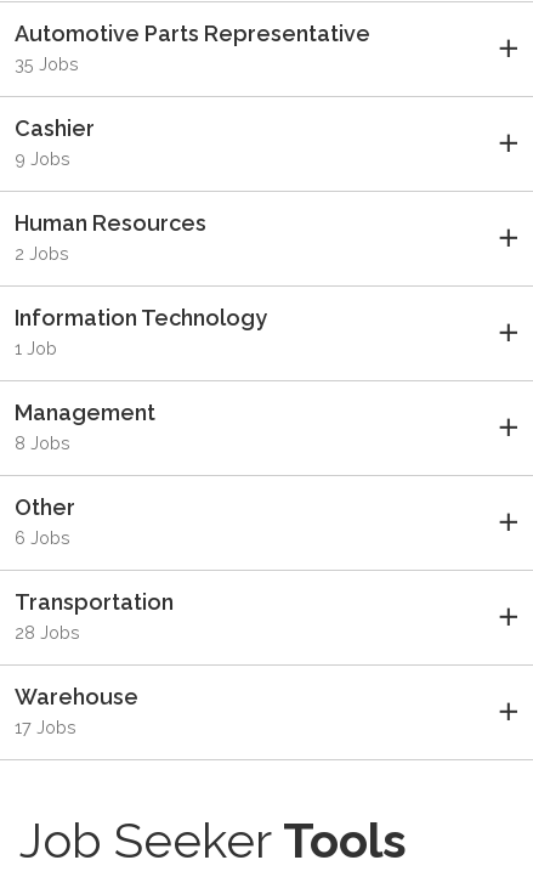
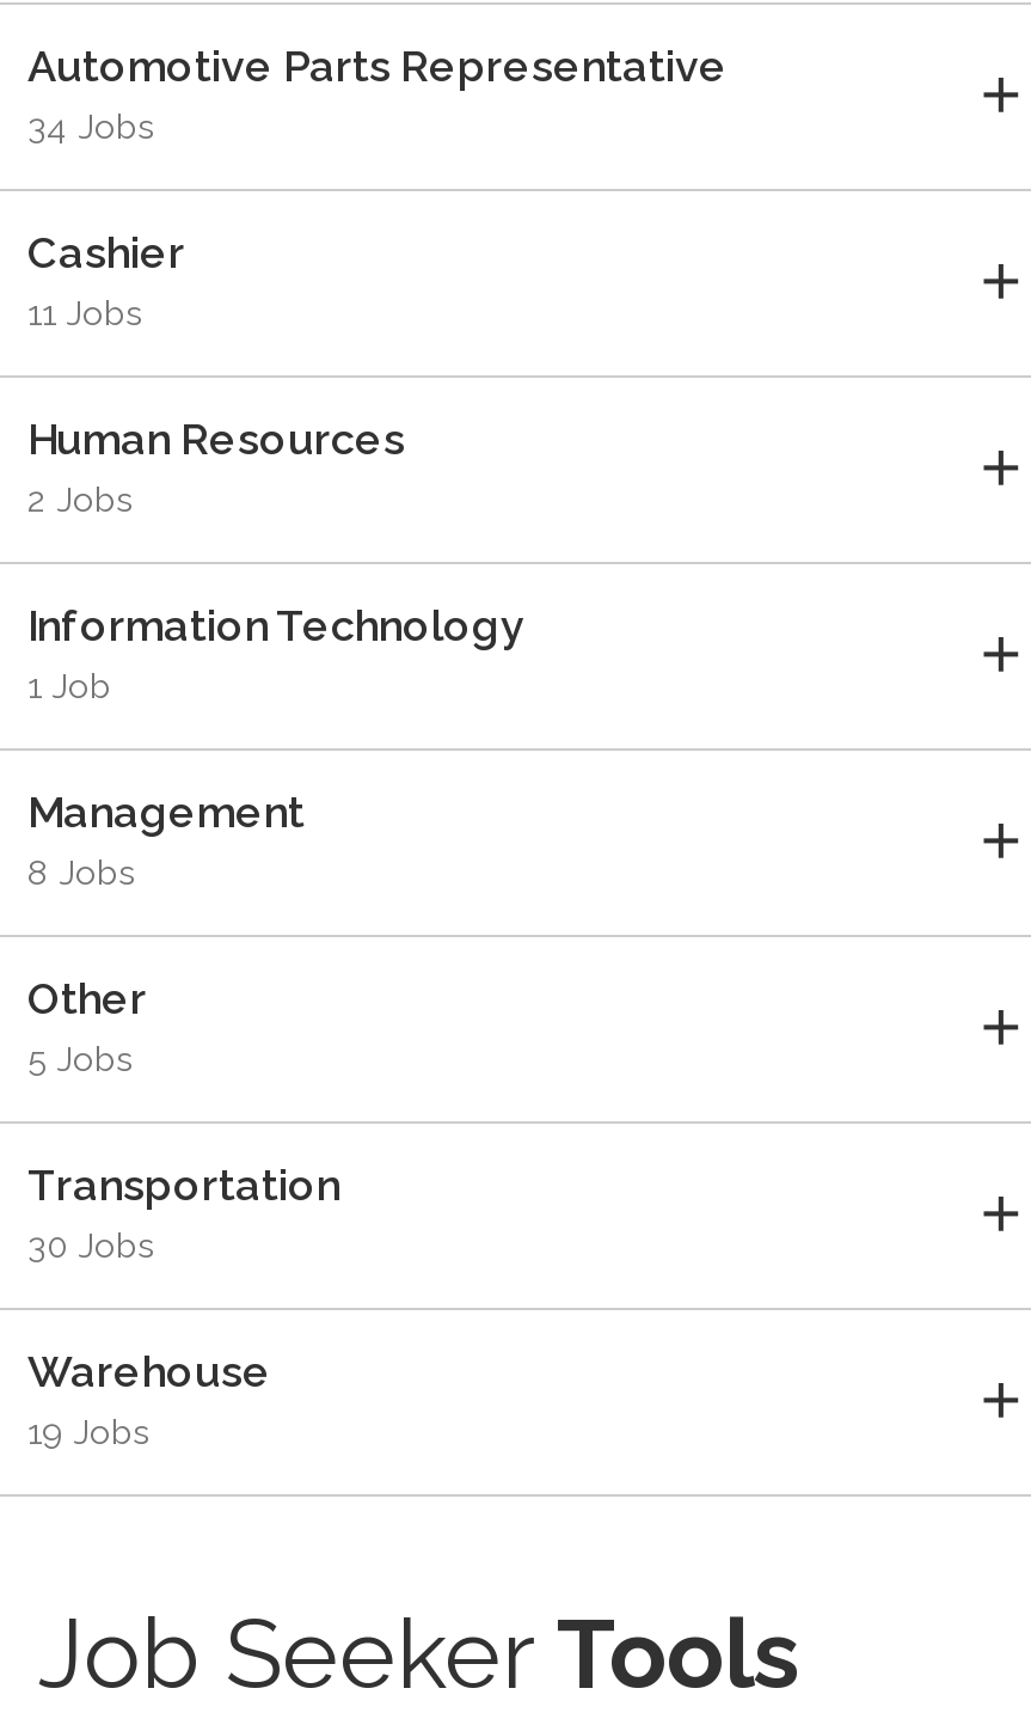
[14,53,78,74] 35 Jobs -> [27,105,157,146] 34 Jobs
[14,148,70,169] 9 Jobs -> [27,292,145,332] 11 Jobs
[14,527,70,548] 6 Jobs -> [27,1038,135,1078] 5 Jobs
[14,622,80,643] 28 Jobs -> [27,1224,157,1265] 30 Jobs
[14,717,76,737] 17 Jobs -> [27,1411,152,1451] 19 Jobs

